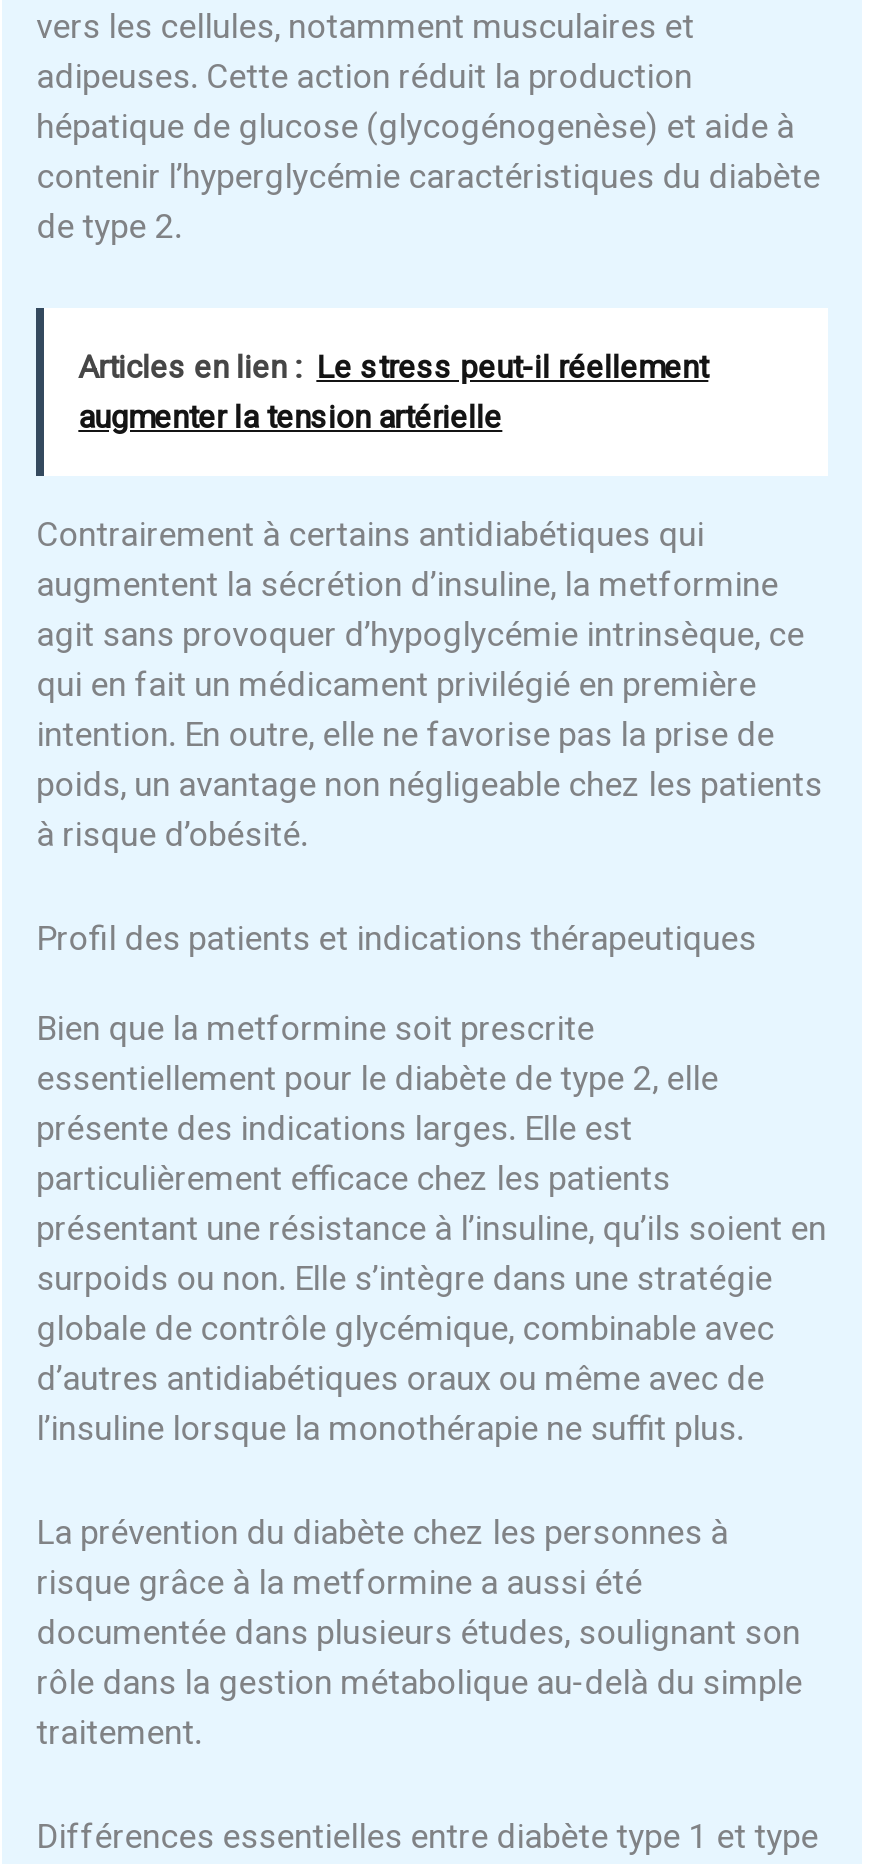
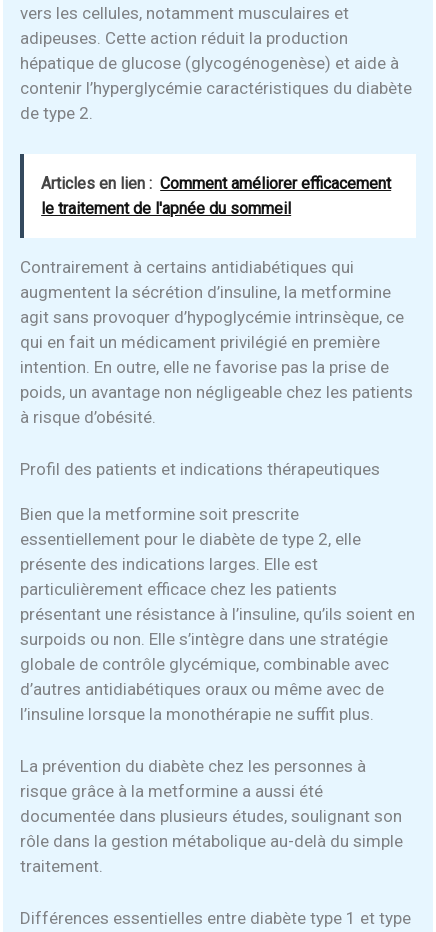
[78,347,708,435] Articles en lien : Le stress peut-il réellement | augmenter la tension artérielle -> [41,173,391,217] Articles en lien : Comment améliorer efficacement | le traitement de l'apnée du sommeil

